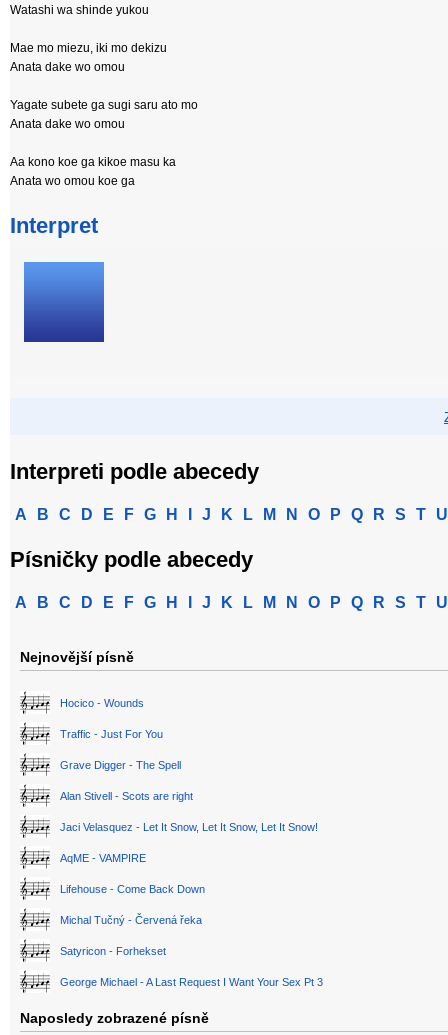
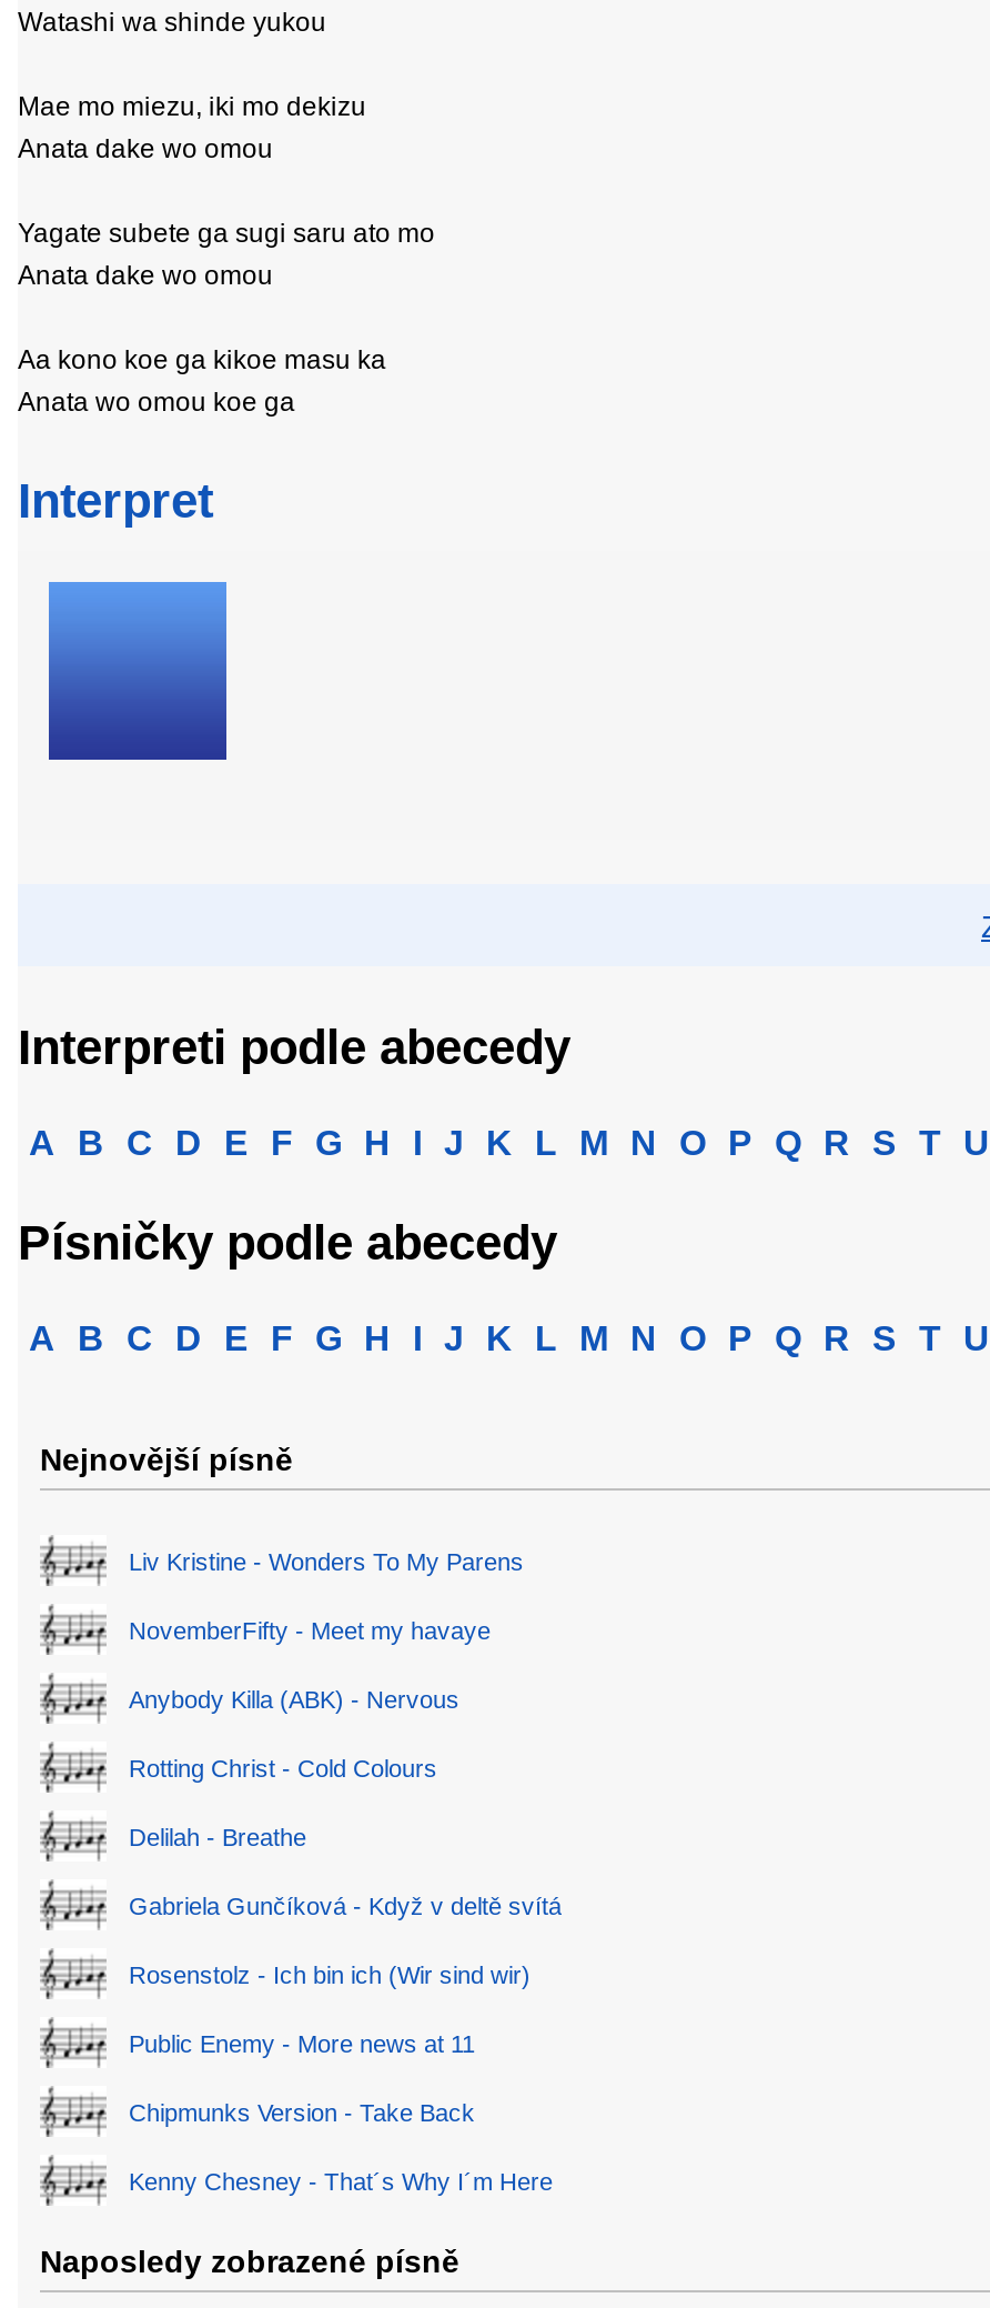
[60,697,144,709] Hocico - Wounds -> [129,1548,524,1575] Liv Kristine - Wonders To My Parens
[60,728,163,740] Traffic - Just For You -> [129,1617,491,1644] NovemberFifty - Meet my havaye
[60,759,181,771] Grave Digger - The Spell -> [129,1686,459,1713] Anybody Killa (ABK) - Nervous
[60,790,193,802] Alan Stivell - Scots are right -> [129,1755,437,1782] Rotting Christ - Cold Colours
[60,821,318,833] Jaci Velasquez - Let It Snow, Let It Snow, Let It Snow! -> [129,1824,306,1850] Delilah - Breathe
[60,852,146,864] AqME - VAMPIRE -> [129,1893,562,1919] Gabriela Gunčíková - Když v deltě svítá
[60,883,205,895] Lifehouse - Come Back Down -> [129,1961,531,1988] Rosenstolz - Ich bin ich (Wir sind wir)
[60,914,202,926] Michal Tučný - Červená řeka -> [129,2030,475,2057] Public Enemy - More news at 11
[60,945,166,957] Satyricon - Forhekset -> [129,2099,475,2126] Chipmunks Version - Take Back
[60,976,323,988] George Michael - A Last Request I Want Your Sex Pt 3 -> [129,2168,553,2195] Kenny Chesney - That´s Why I´m Here

